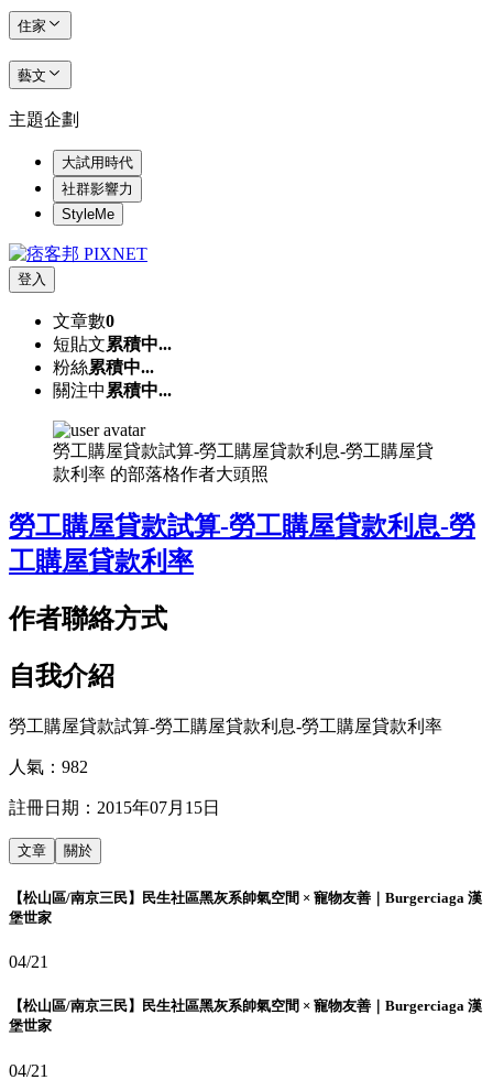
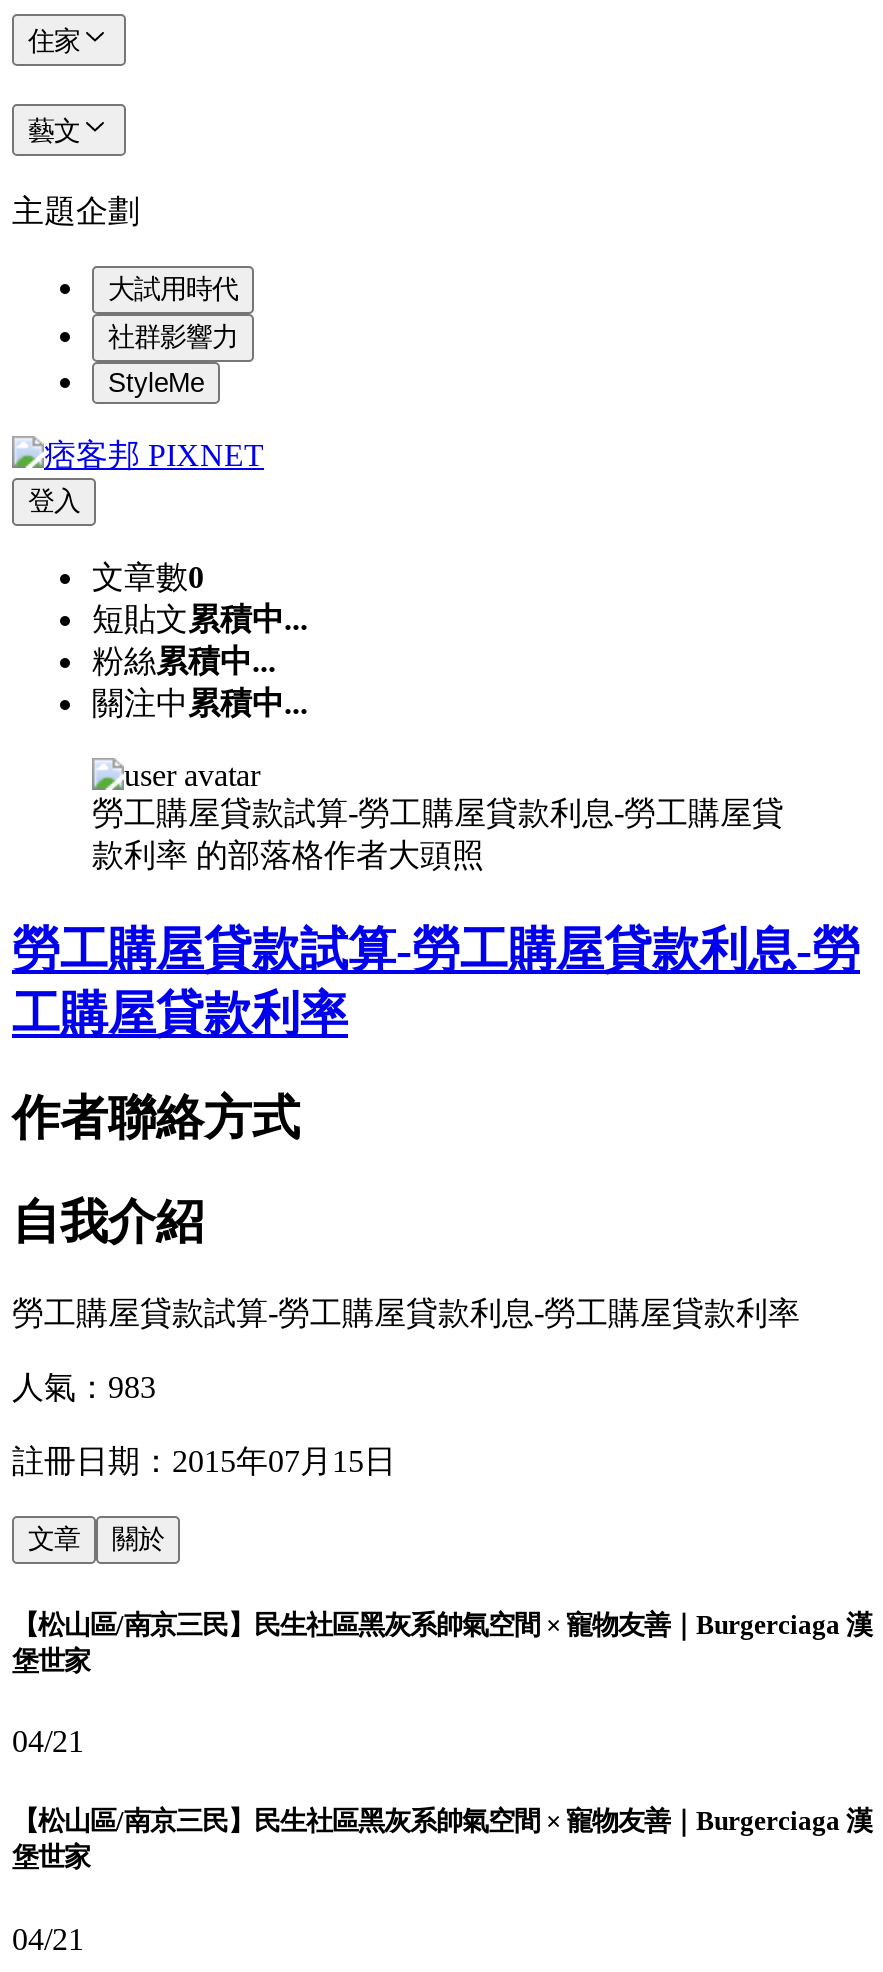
[9,757,88,776] 人氣：982 -> [12,1370,156,1404] 人氣：983

